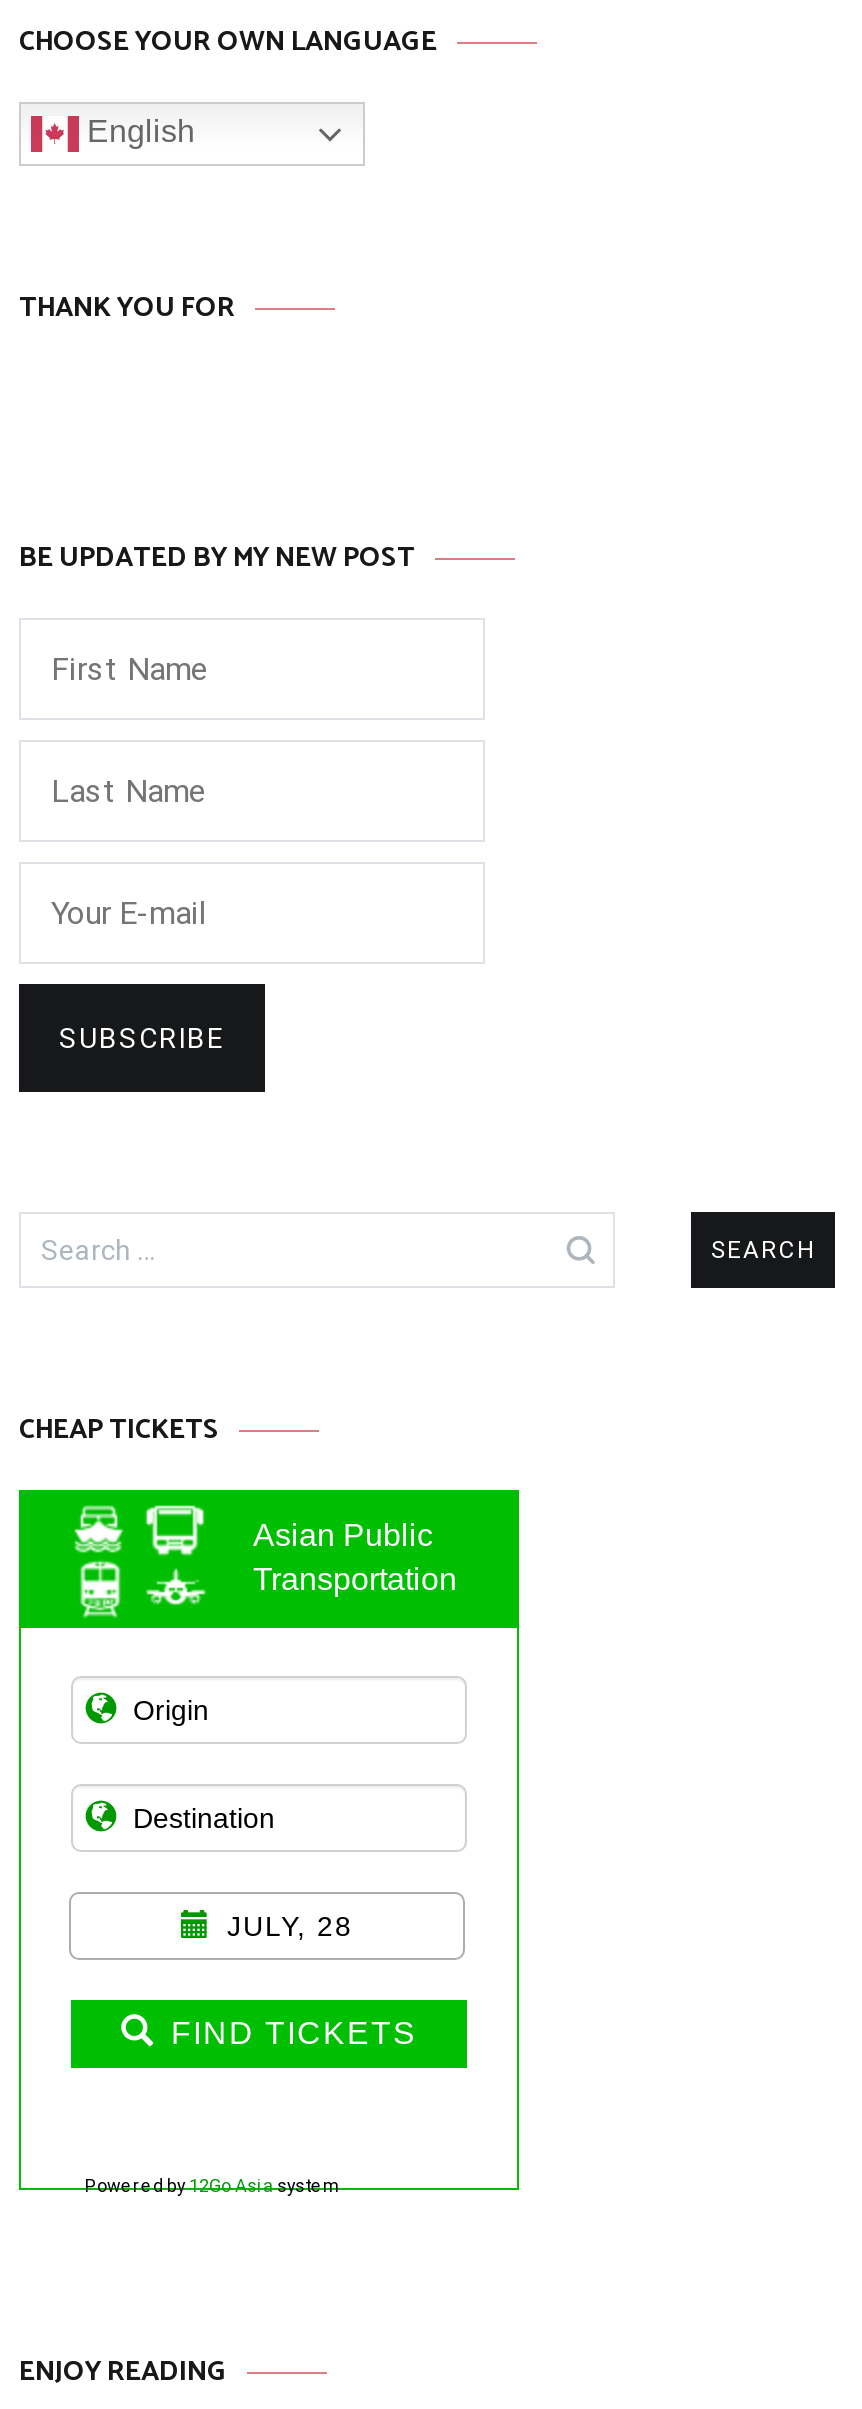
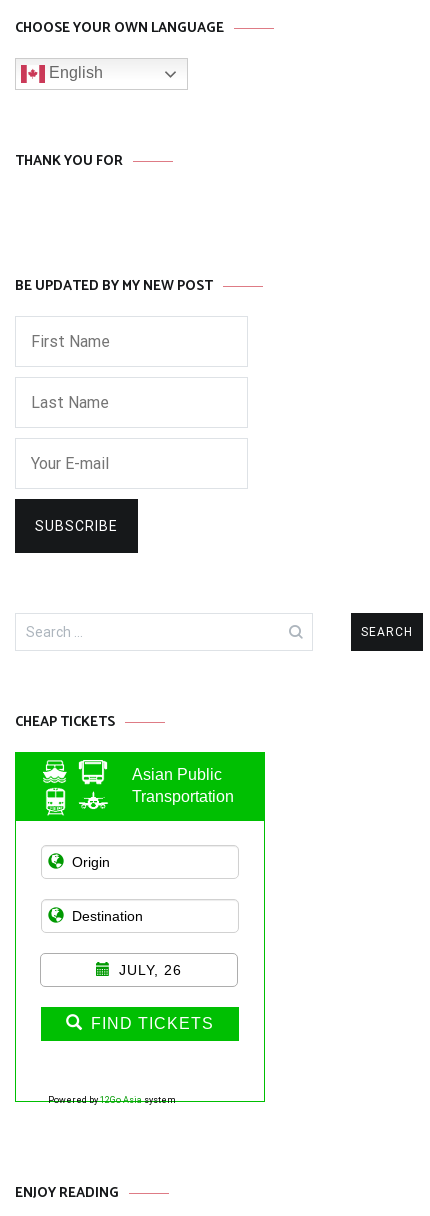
[227,1910,353,1942] JULY, 28 -> [119,962,182,978] JULY, 26

